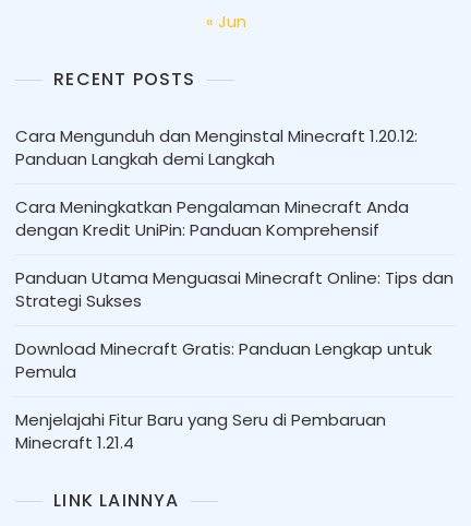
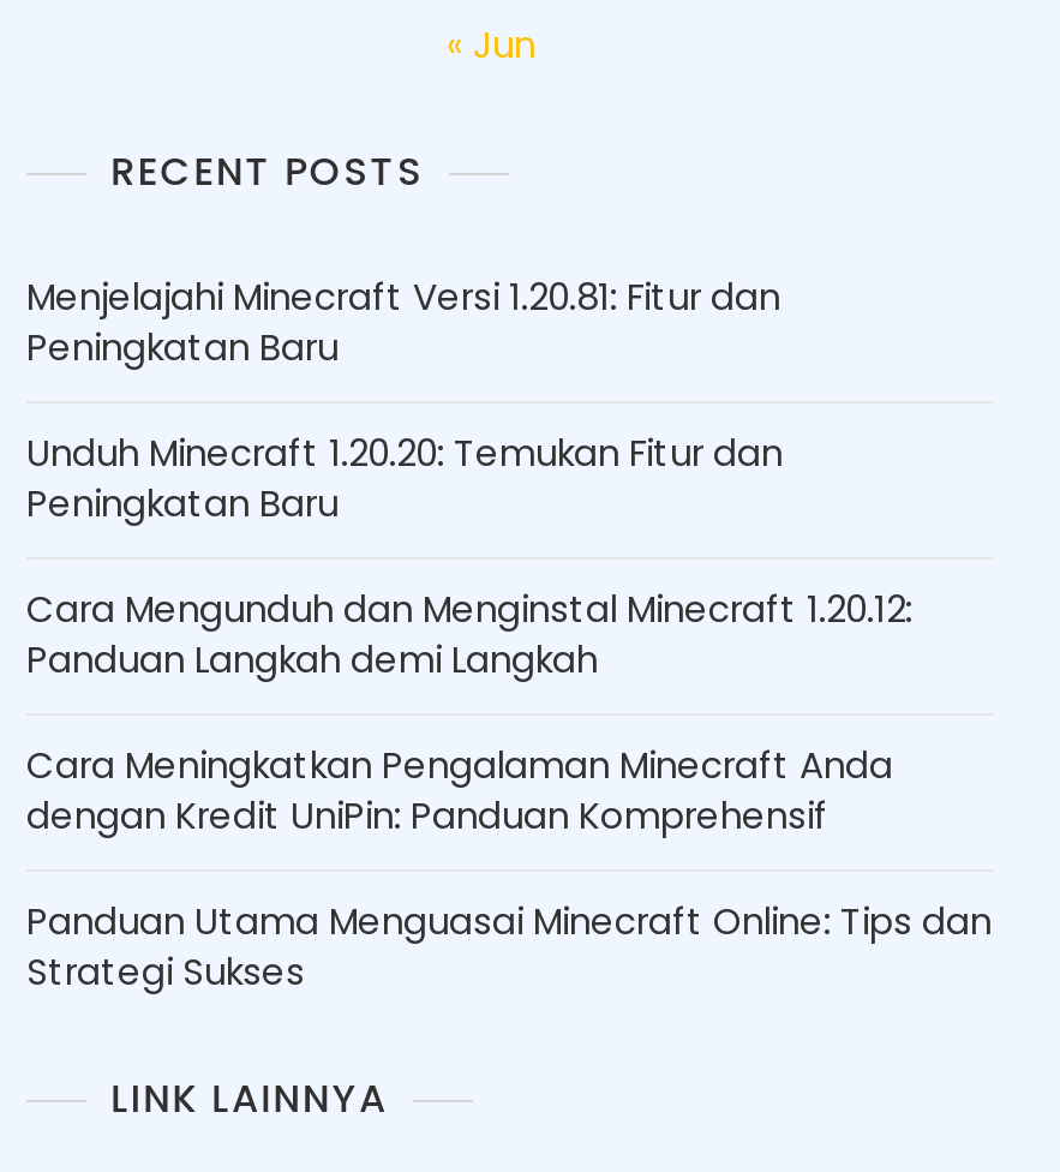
none -> [26,271,783,528] Menjelajahi Minecraft Versi 1.20.81: Fitur dan | Peningkatan Baru | Unduh Minecraft 1.20.20: Temukan Fitur dan | Peningkatan Baru
moved [15,124,454,312] -> [26,583,992,996]: Cara Mengunduh dan Menginstal Minecraft 1.20.12: | Panduan Langkah demi Langkah | Cara Meningkatkan Pengalaman Minecraft Anda | dengan Kredit UniPin: Panduan Komprehensif | Panduan Utama Menguasai Minecraft Online: Tips dan | Strategi Sukses
[15,337,432,454] Download Minecraft Gratis: Panduan Lengkap untuk | Pemula | Menjelajahi Fitur Baru yang Seru di Pembaruan | Minecraft 1.21.4 -> none

